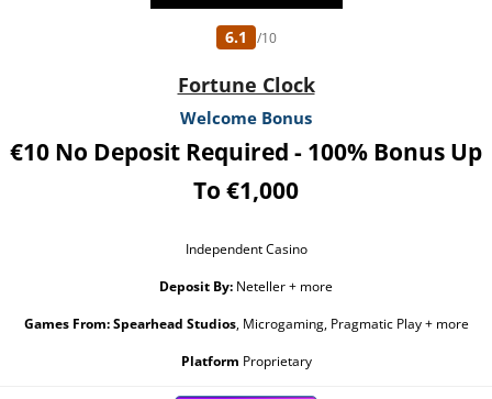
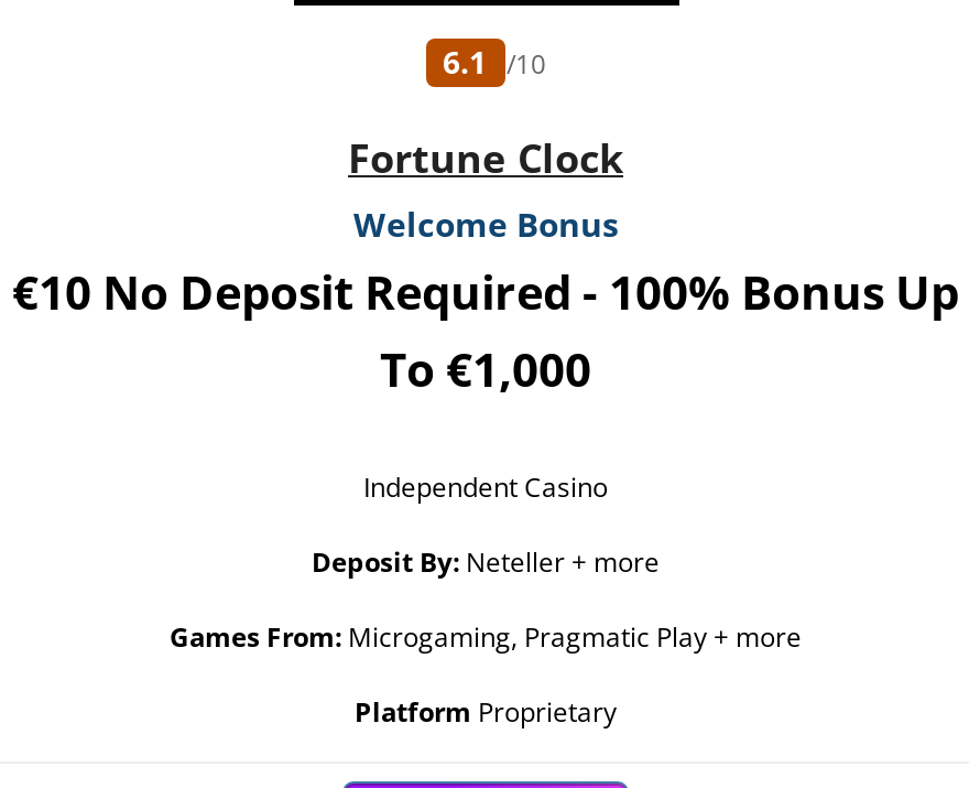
[24,314,468,333] Games From: Spearhead Studios, Microgaming, Pragmatic Play + more -> [170,618,802,656] Games From: Microgaming, Pragmatic Play + more

